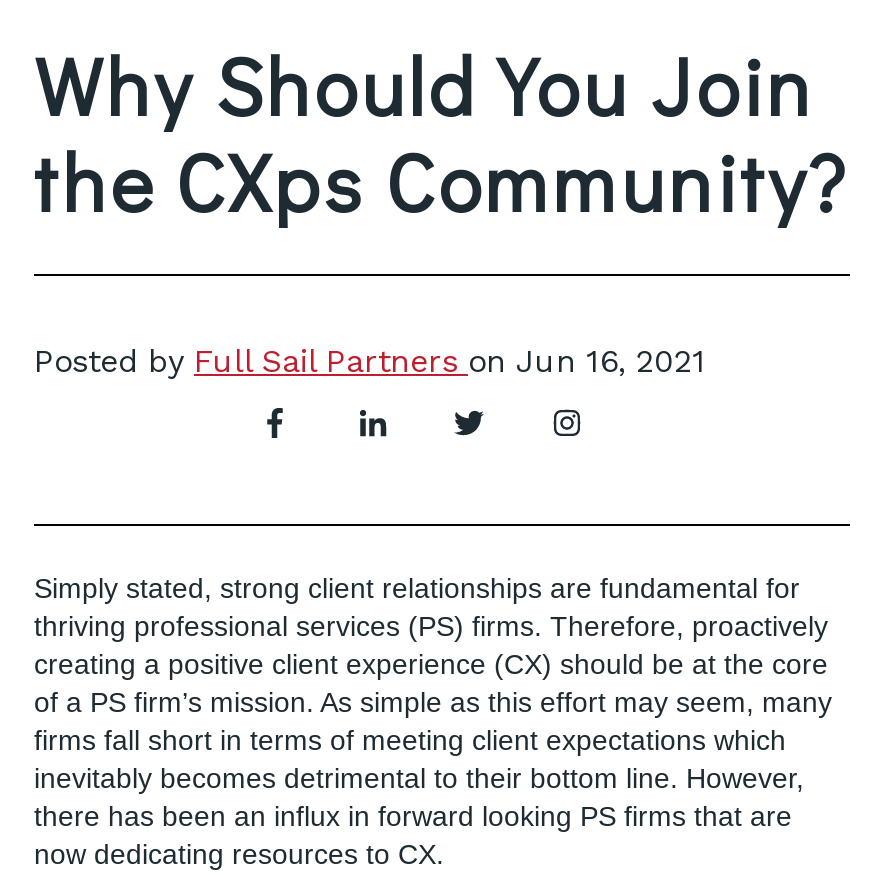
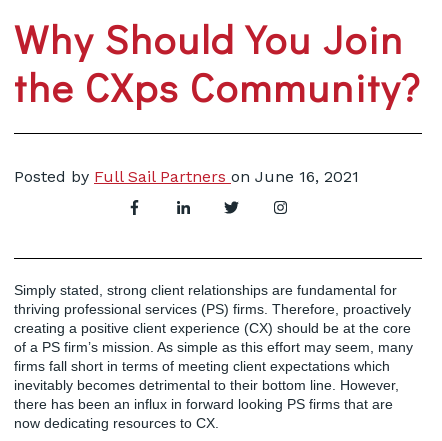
[34,343,706,381] Posted by Full Sail Partners on Jun 16, 2021 -> [14,167,359,186] Posted by Full Sail Partners on June 16, 2021

